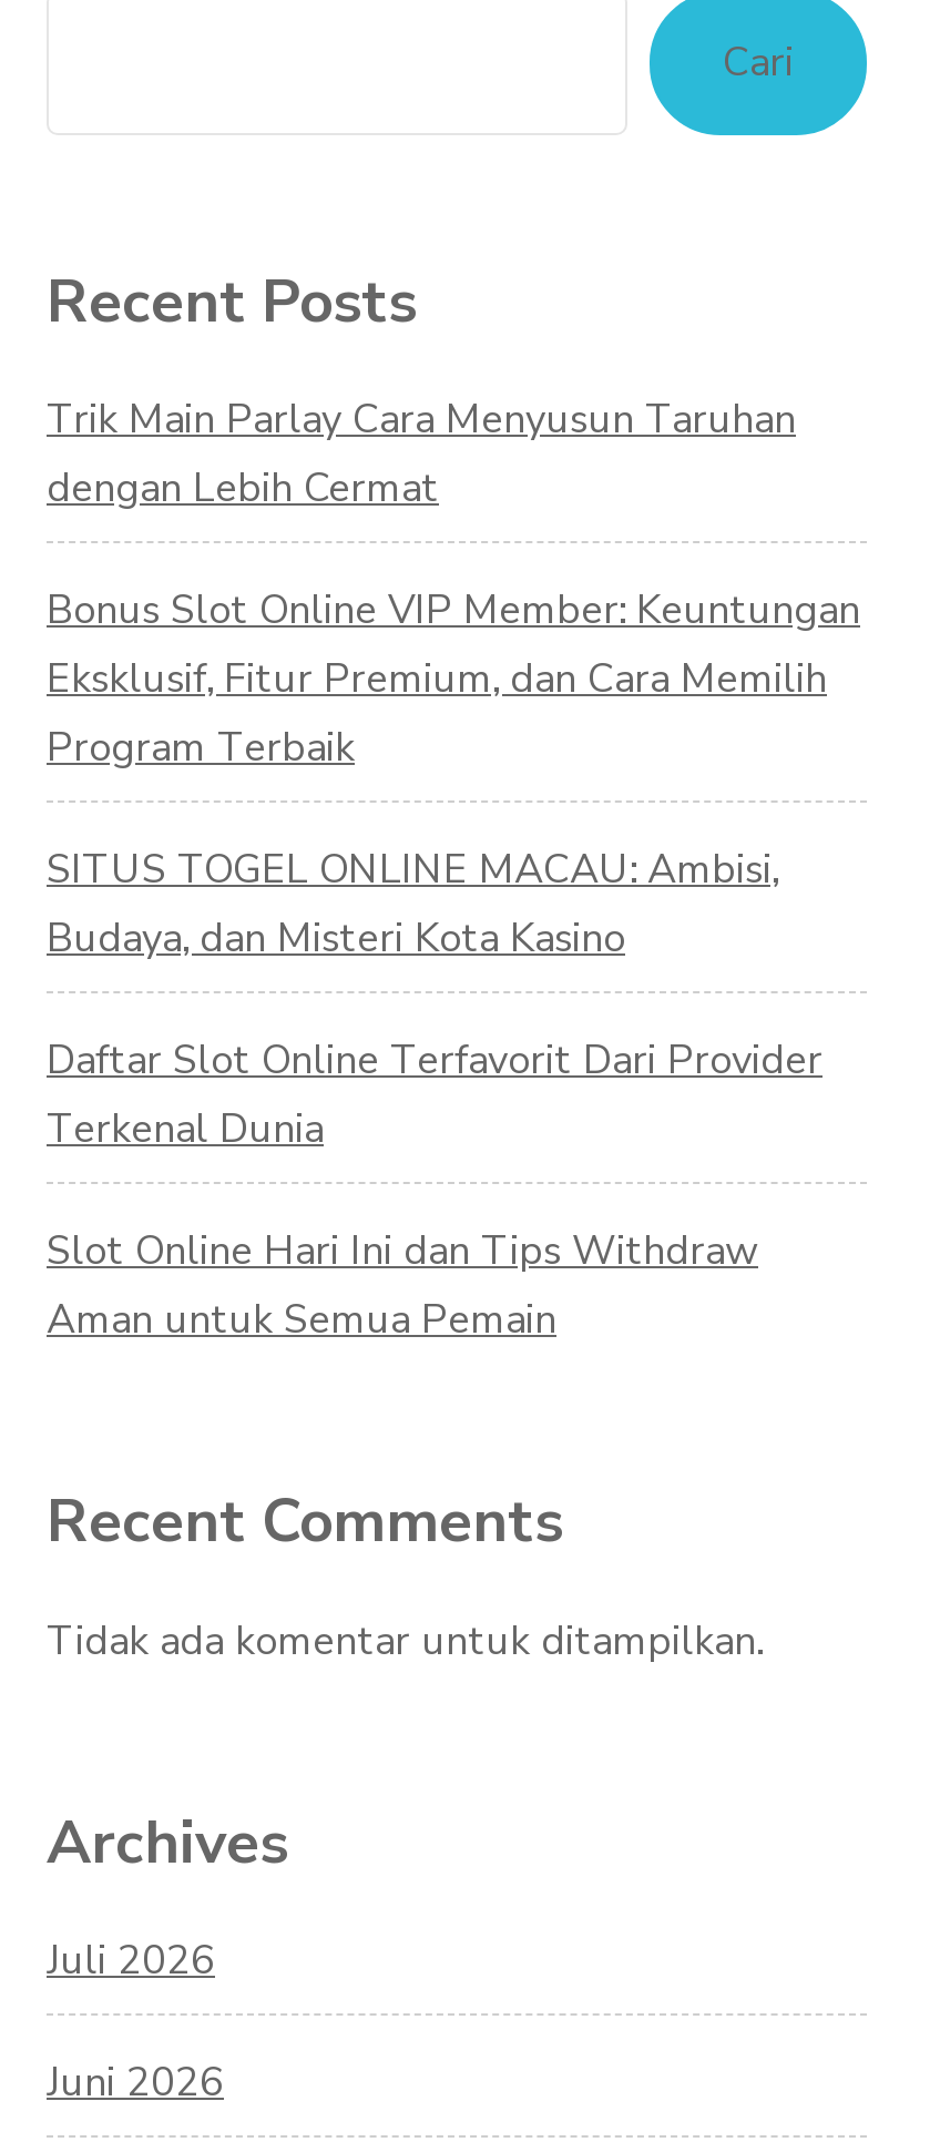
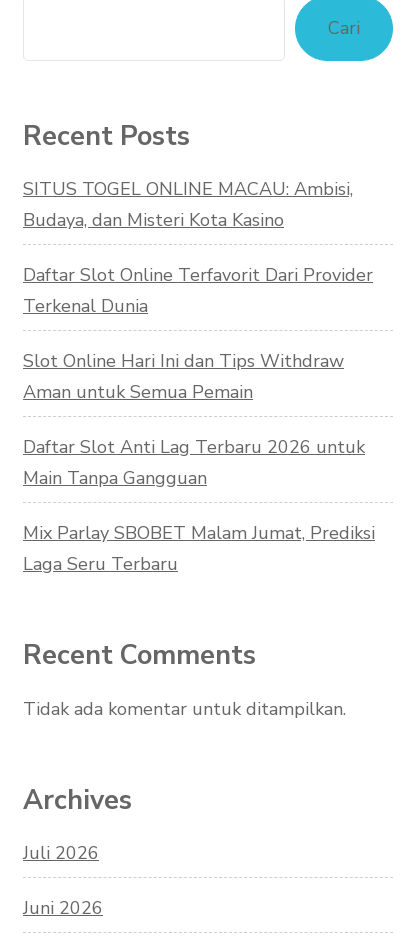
[47,393,860,775] Trik Main Parlay Cara Menyusun Taruhan | dengan Lebih Cermat | Bonus Slot Online VIP Member: Keuntungan | Eksklusif, Fitur Premium, dan Cara Memilih | Program Terbaik -> none
moved [47,843,822,1347] -> [23,177,373,404]: SITUS TOGEL ONLINE MACAU: Ambisi, | Budaya, dan Misteri Kota Kasino | Daftar Slot Online Terfavorit Dari Provider | Terkenal Dunia | Slot Online Hari Ini dan Tips Withdraw | Aman untuk Semua Pemain
none -> [23,435,375,576] Daftar Slot Anti Lag Terbaru 2026 untuk | Main Tanpa Gangguan | Mix Parlay SBOBET Malam Jumat, Prediksi | Laga Seru Terbaru

